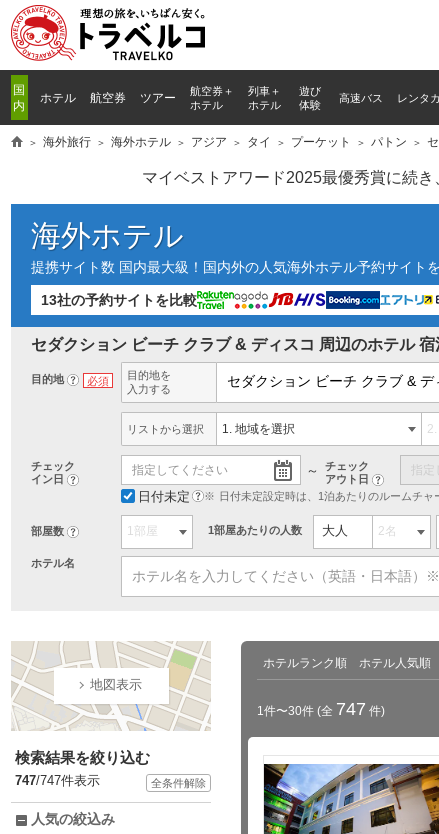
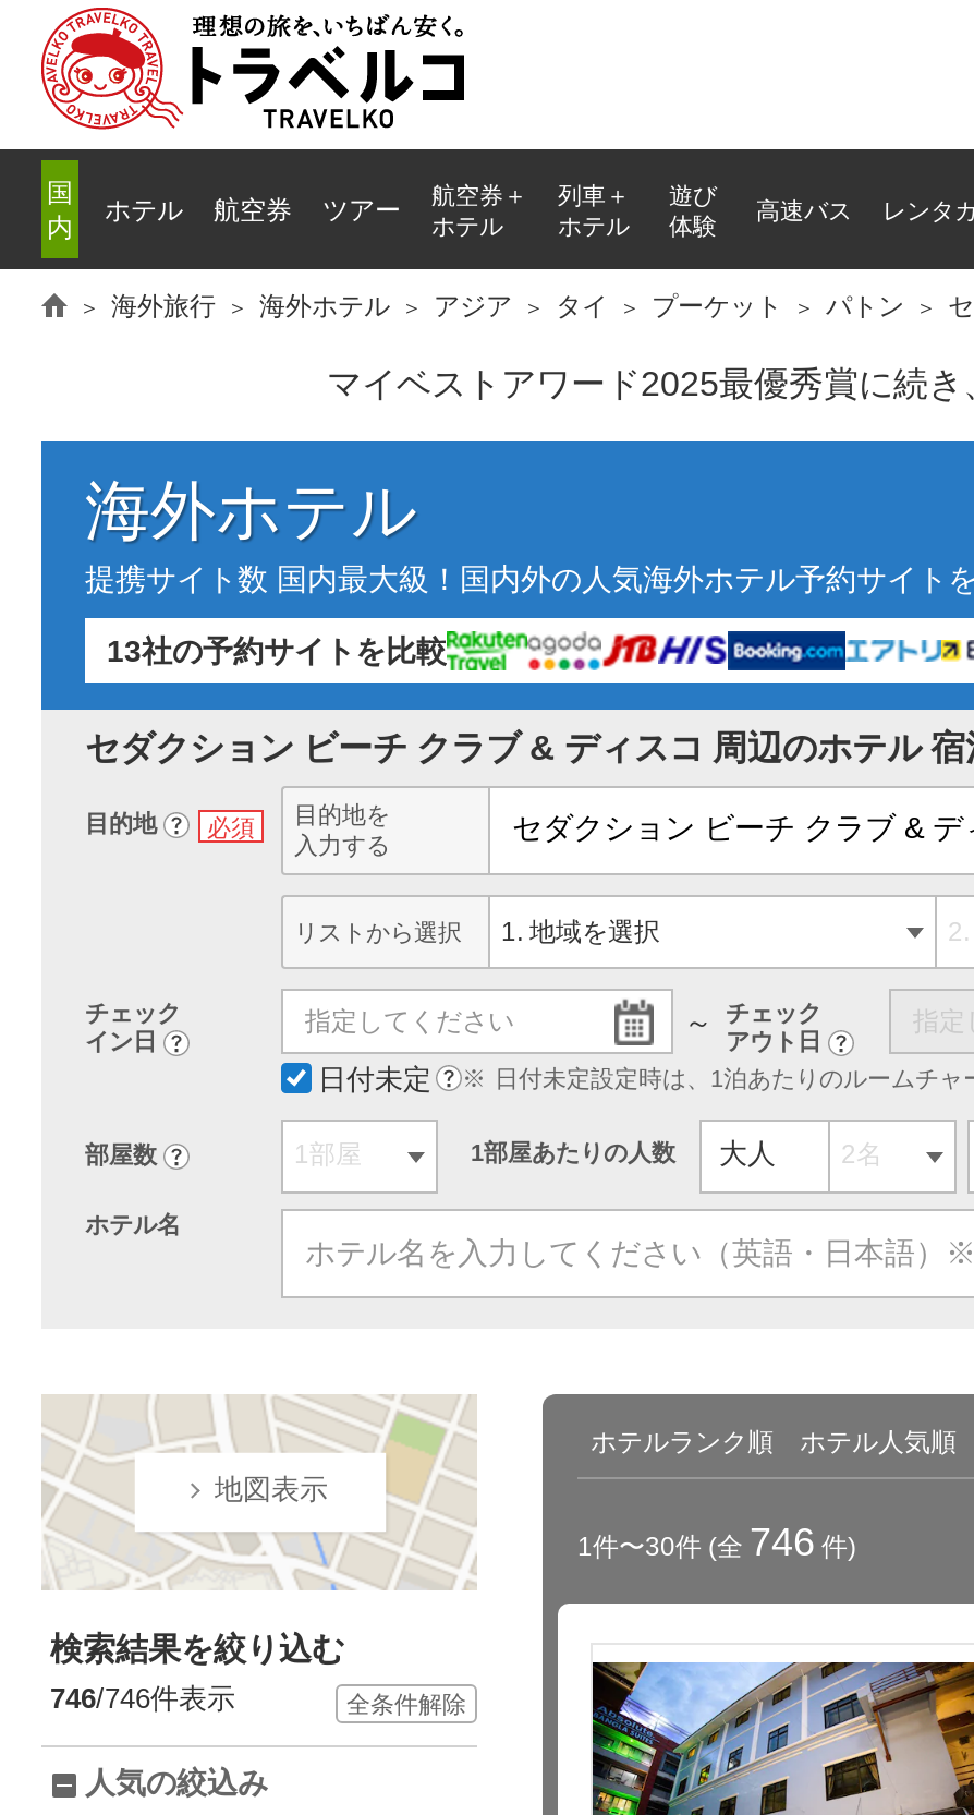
[257,699,385,719] 1件〜30件 (全 747 件) -> [577,1520,856,1564] 1件〜30件 (全 746 件)
[15,773,100,788] 747/747件表示 -> [50,1682,235,1714] 746/746件表示

